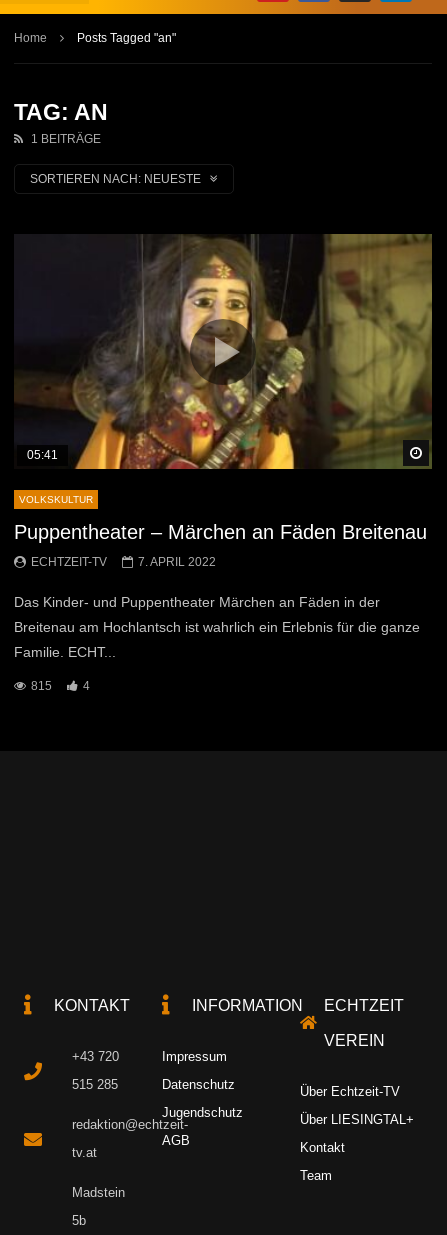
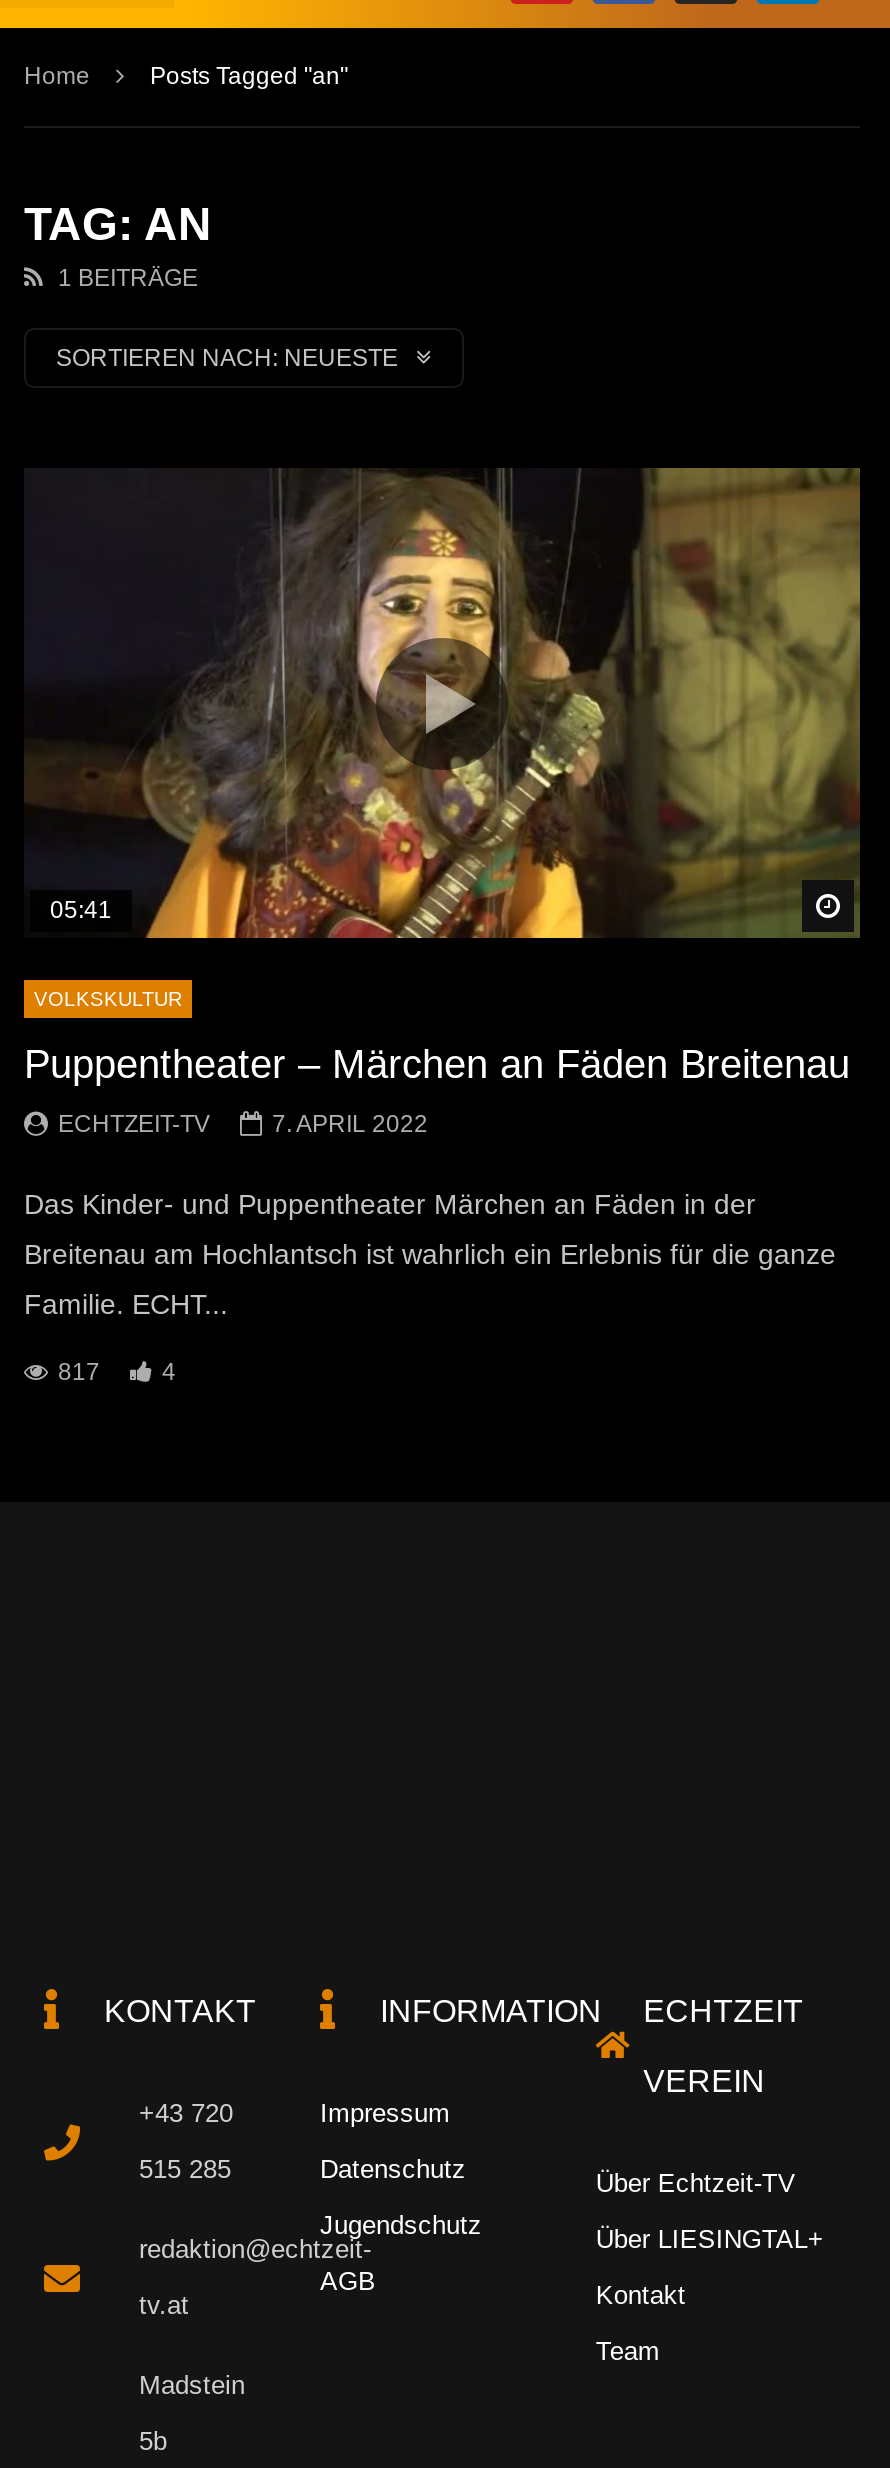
[31,679,52,693] 815 -> [58,1357,100,1385] 817

